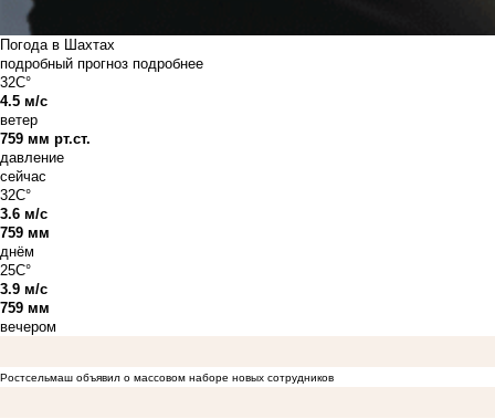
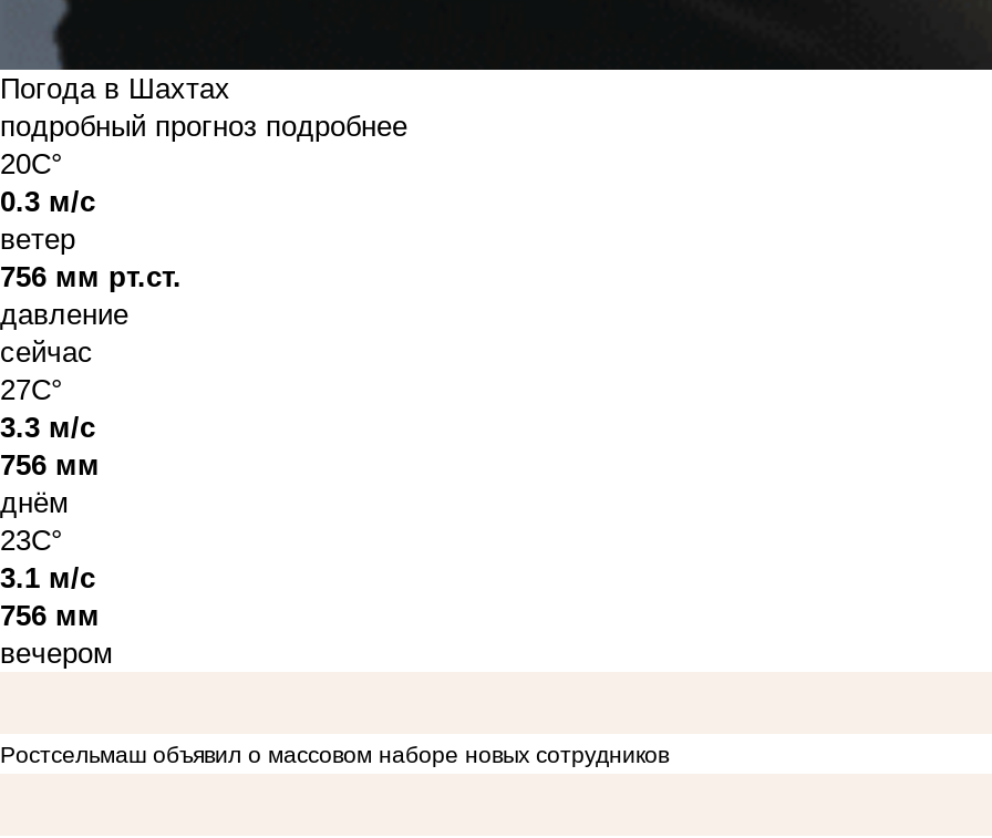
[0,74,48,109] 32C° | 4.5 м/с -> [0,148,95,219] 20C° | 0.3 м/с
[0,130,91,147] 759 мм рт.ст. -> [0,261,182,294] 756 мм рт.ст.
[0,187,50,241] 32C° | 3.6 м/с | 759 мм -> [0,374,100,482] 27C° | 3.3 м/с | 756 мм
[0,262,50,316] 25C° | 3.9 м/с | 759 мм -> [0,524,100,633] 23C° | 3.1 м/с | 756 мм

